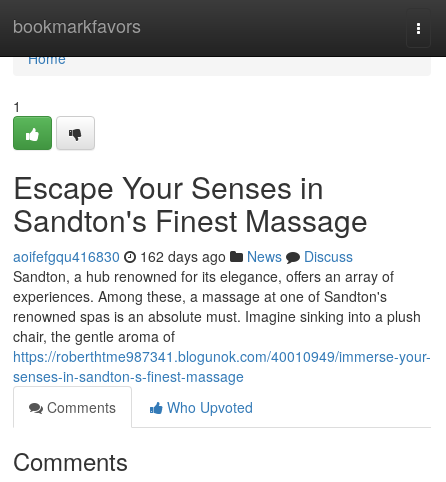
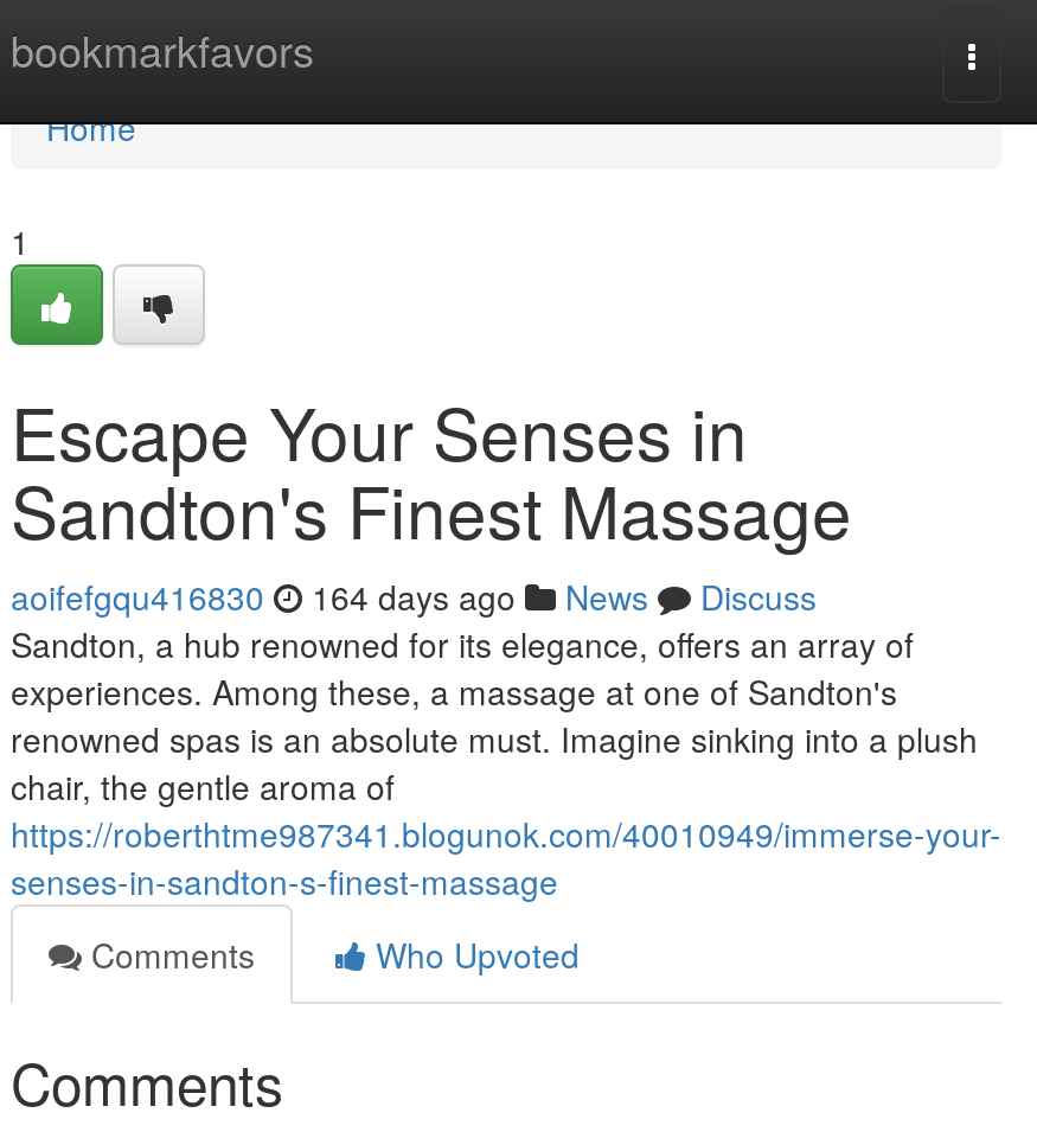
[13,246,353,266] aoifefgqu416830 162 days ago News Discuss -> [11,573,817,620] aoifefgqu416830 164 days ago News Discuss

